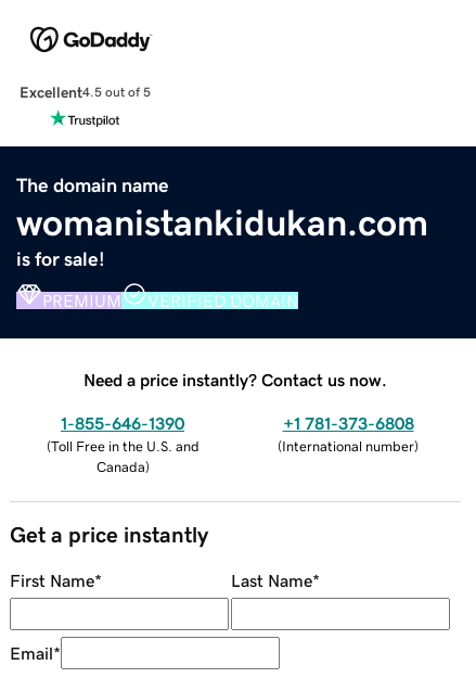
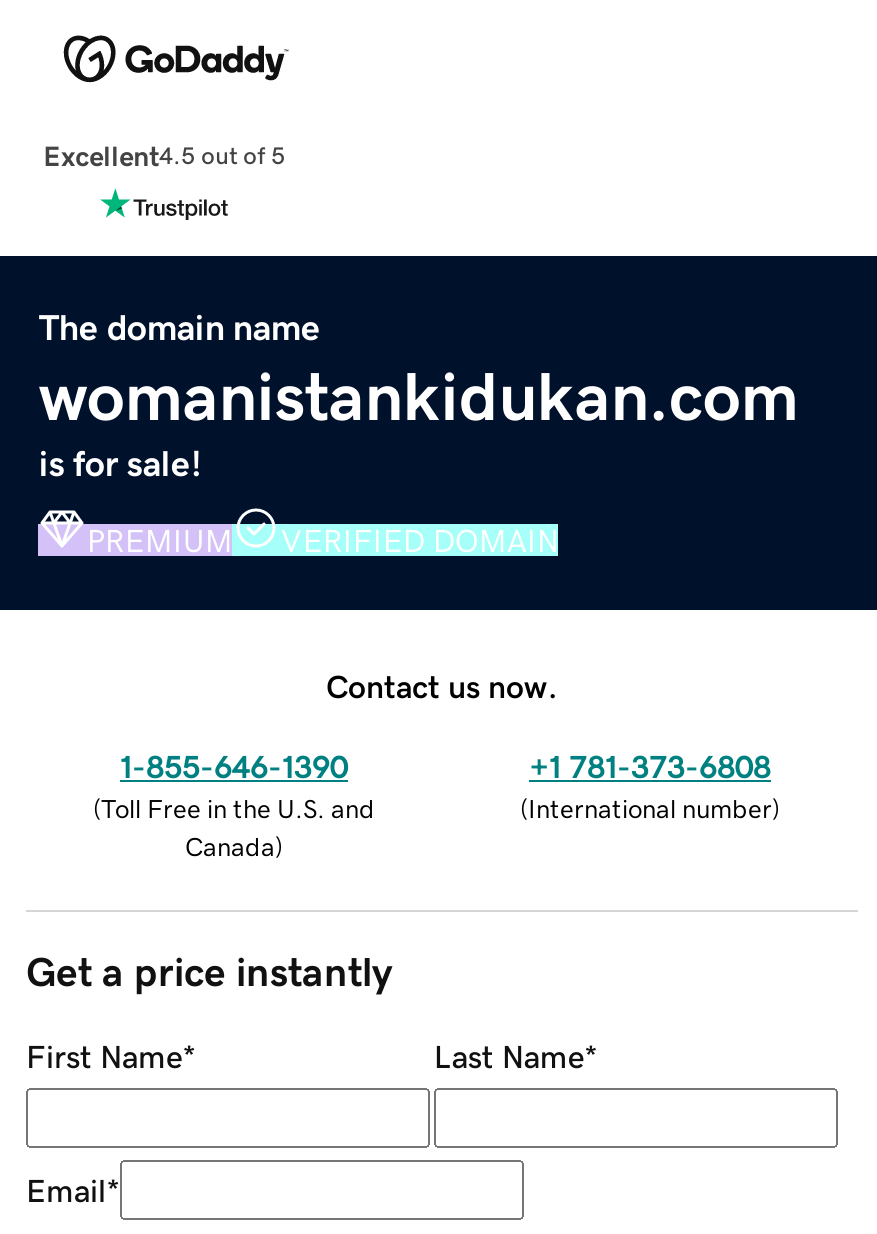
[83,371,387,388] Need a price instantly? Contact us now. -> [326,669,558,701] Contact us now.

